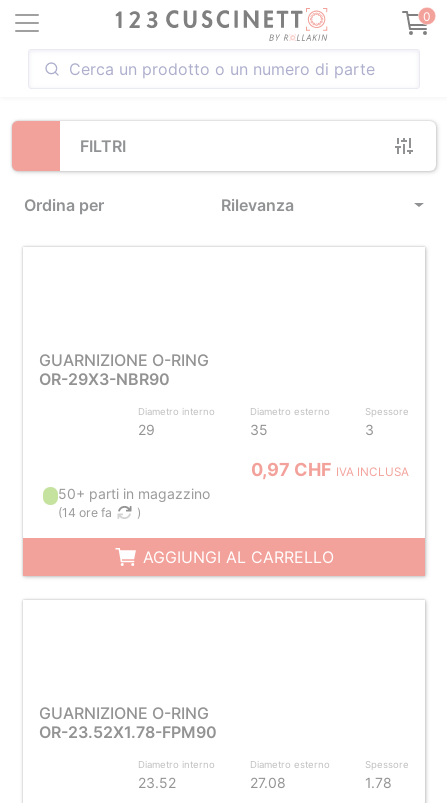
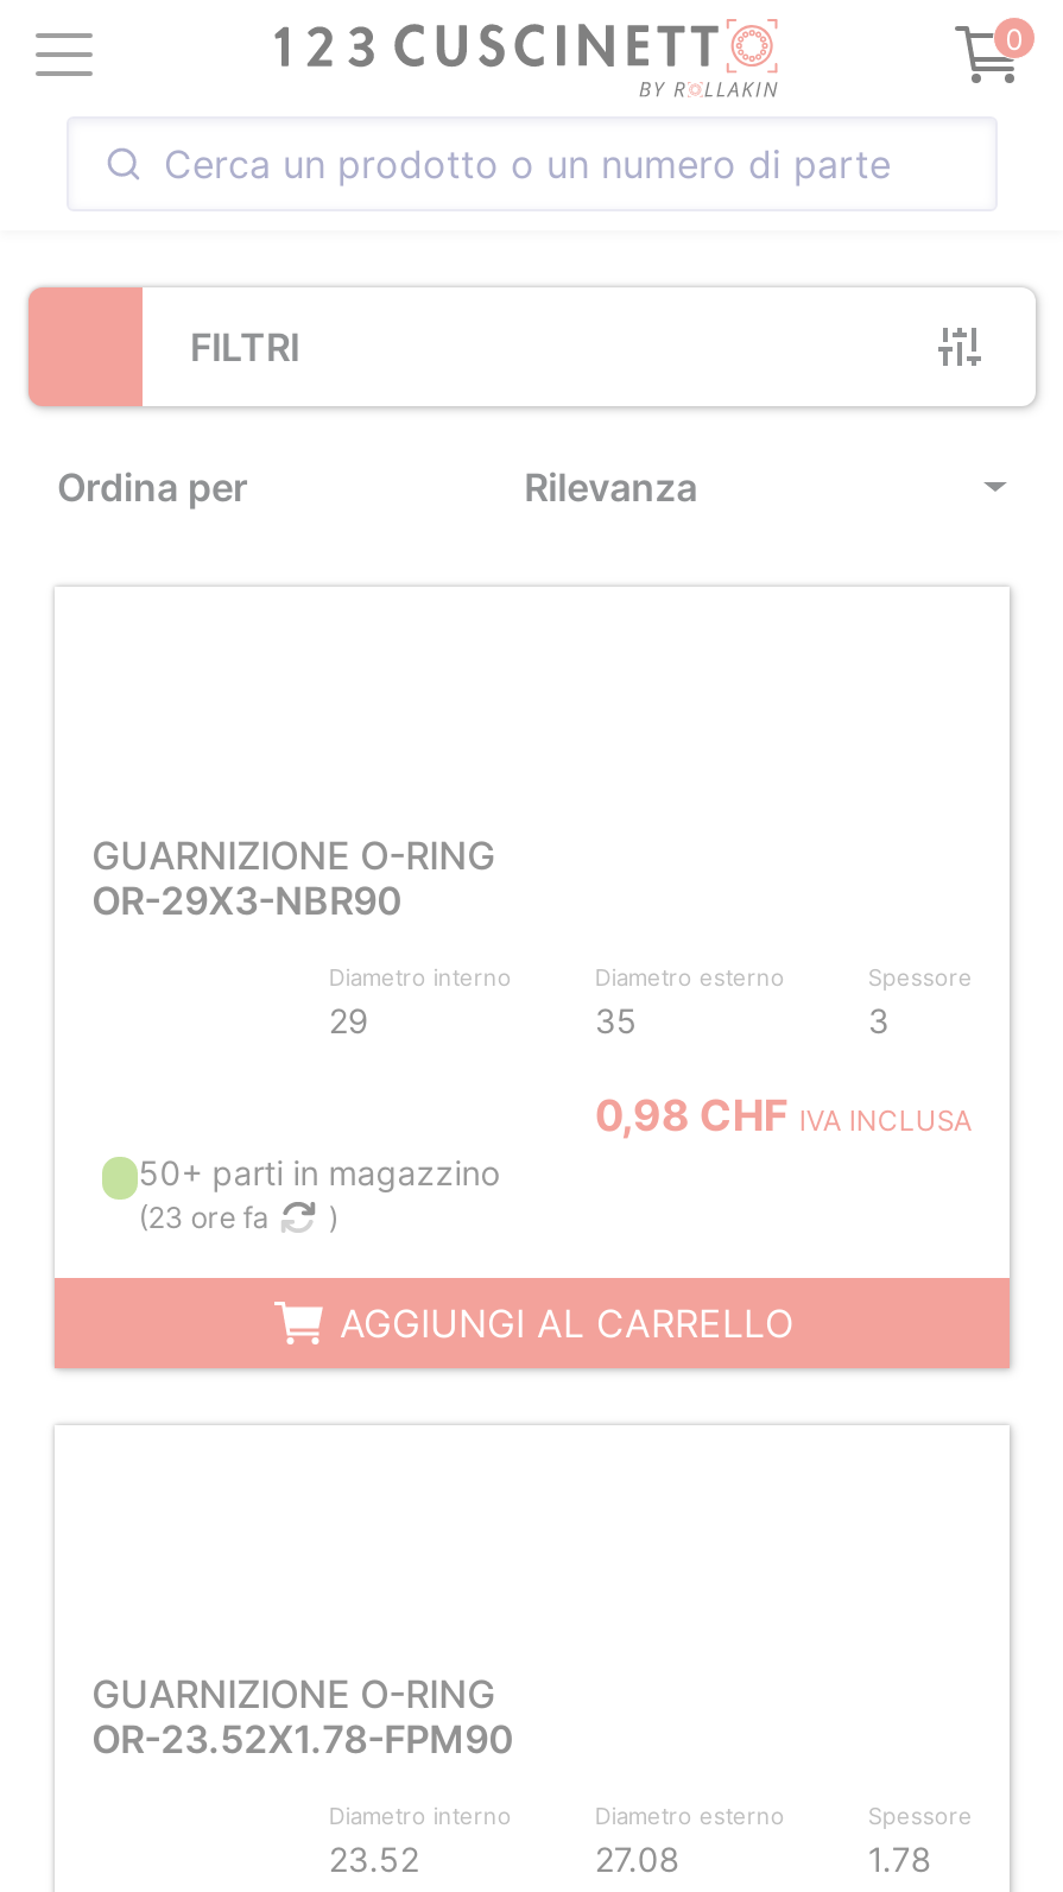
[251,459,409,480] 0,97 CHF IVA INCLUSA -> [595,1090,972,1140] 0,98 CHF IVA INCLUSA
[58,505,112,520] (14 ore fa -> [138,1200,269,1235] (23 ore fa

